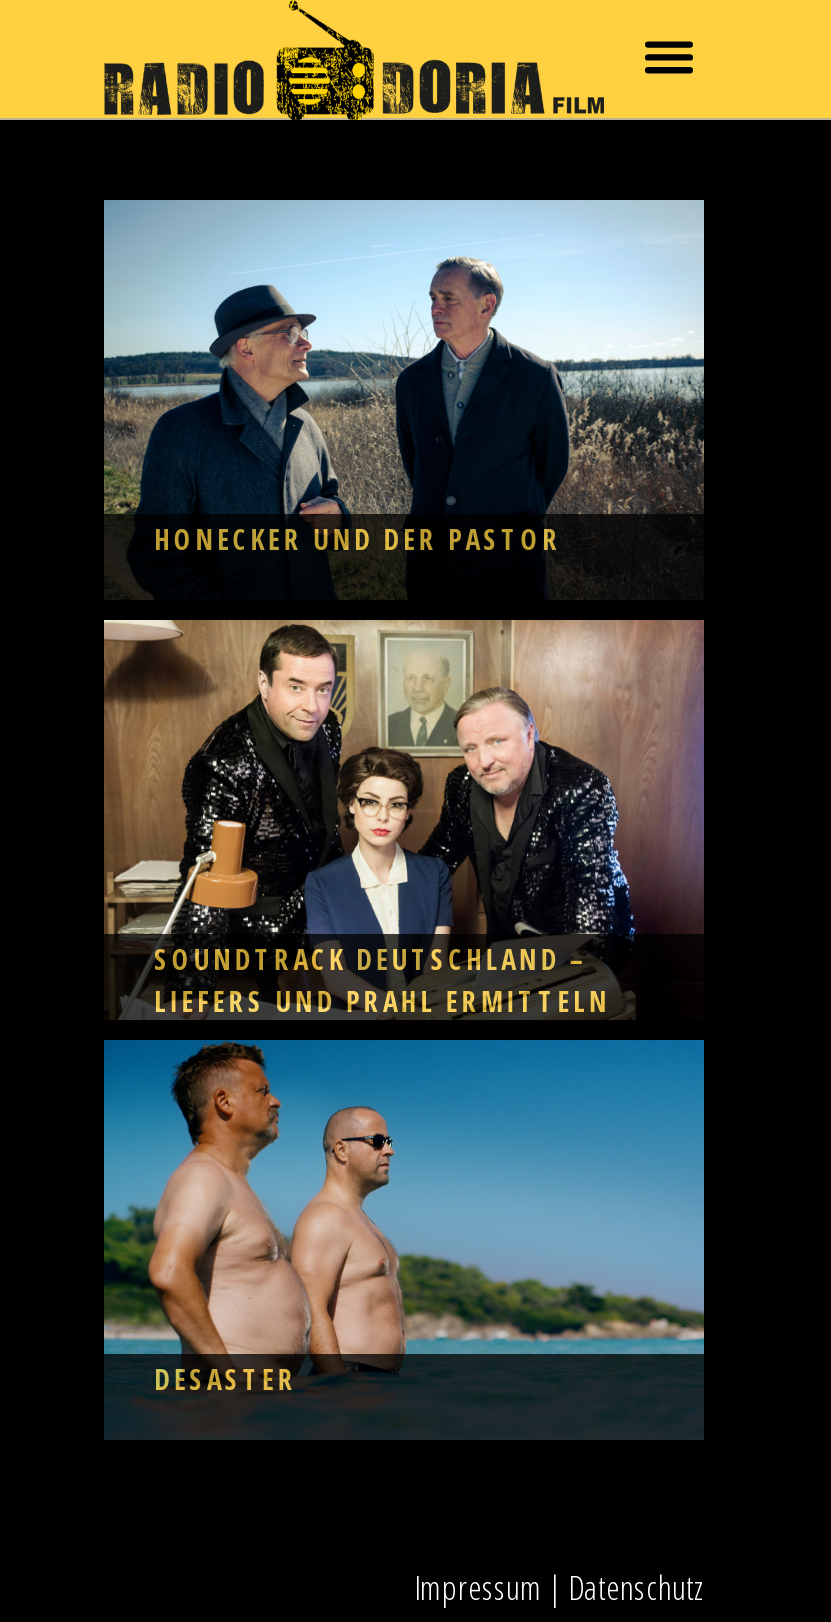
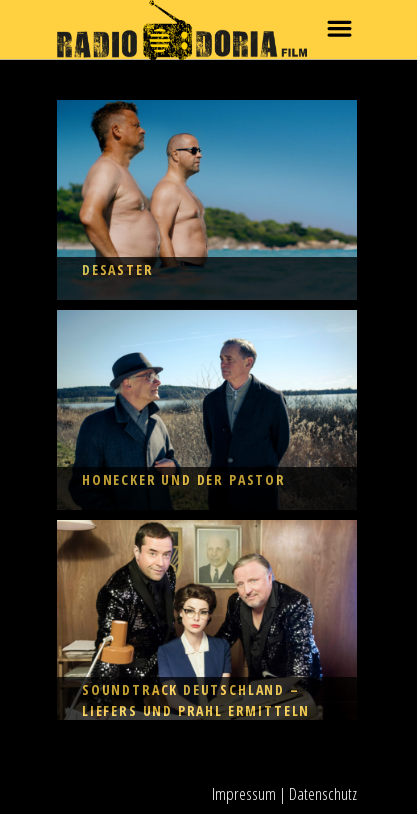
moved [100,202,708,1019] -> [55,311,359,720]: [image] | HONECKER UND DER PASTOR | SOUNDTRACK DEUTSCHLAND – | LIEFERS UND PRAHL ERMITTELN
moved [102,1038,706,1440] -> [56,99,358,300]: [image] | DESASTER

